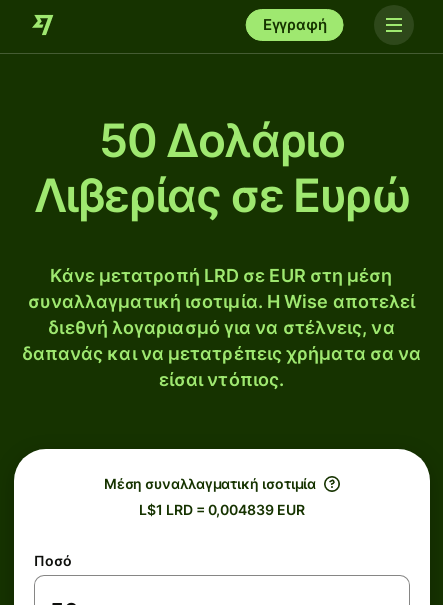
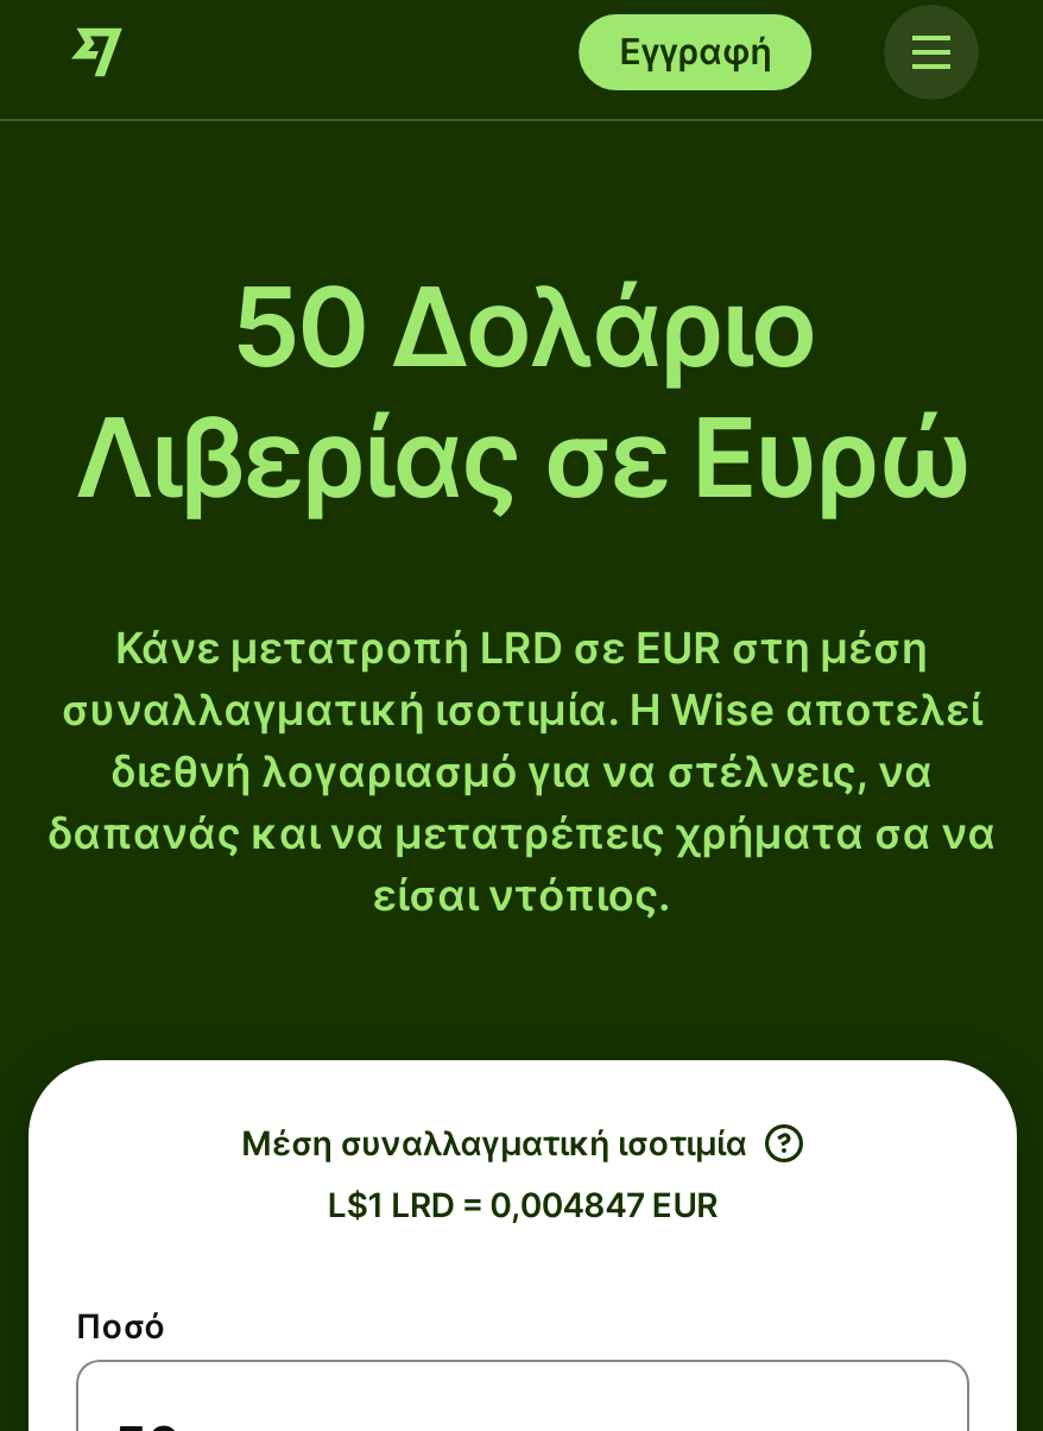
[139,501,305,518] L$1 LRD = 0,004839 EUR -> [328,1184,718,1224] L$1 LRD = 0,004847 EUR

